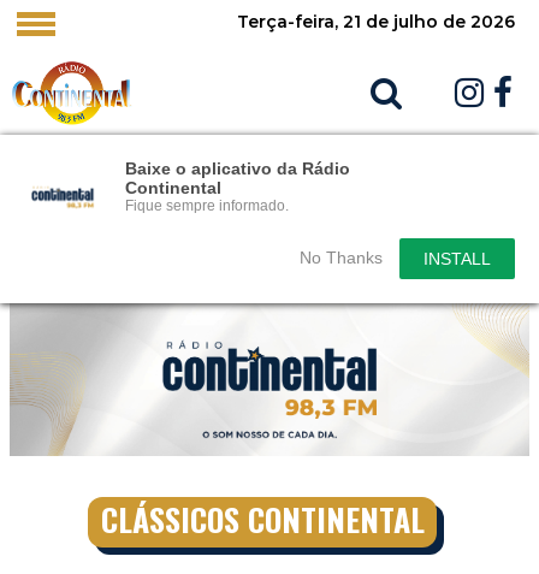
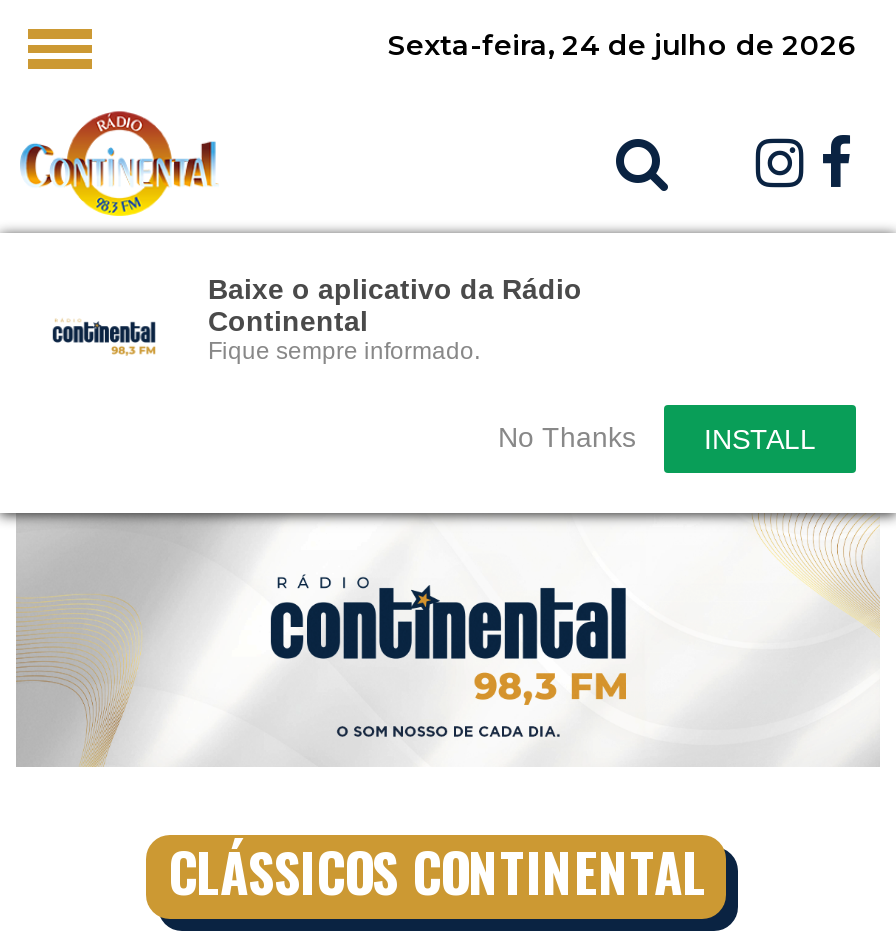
[237,11,515,32] Terça-feira, 21 de julho de 2026 -> [388,27,856,63] Sexta-feira, 24 de julho de 2026

